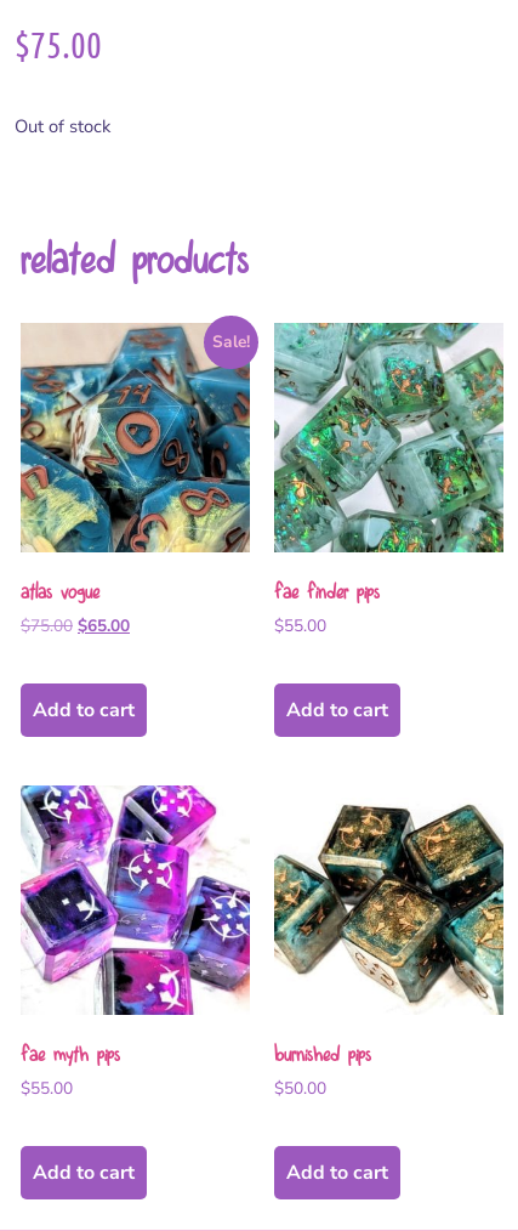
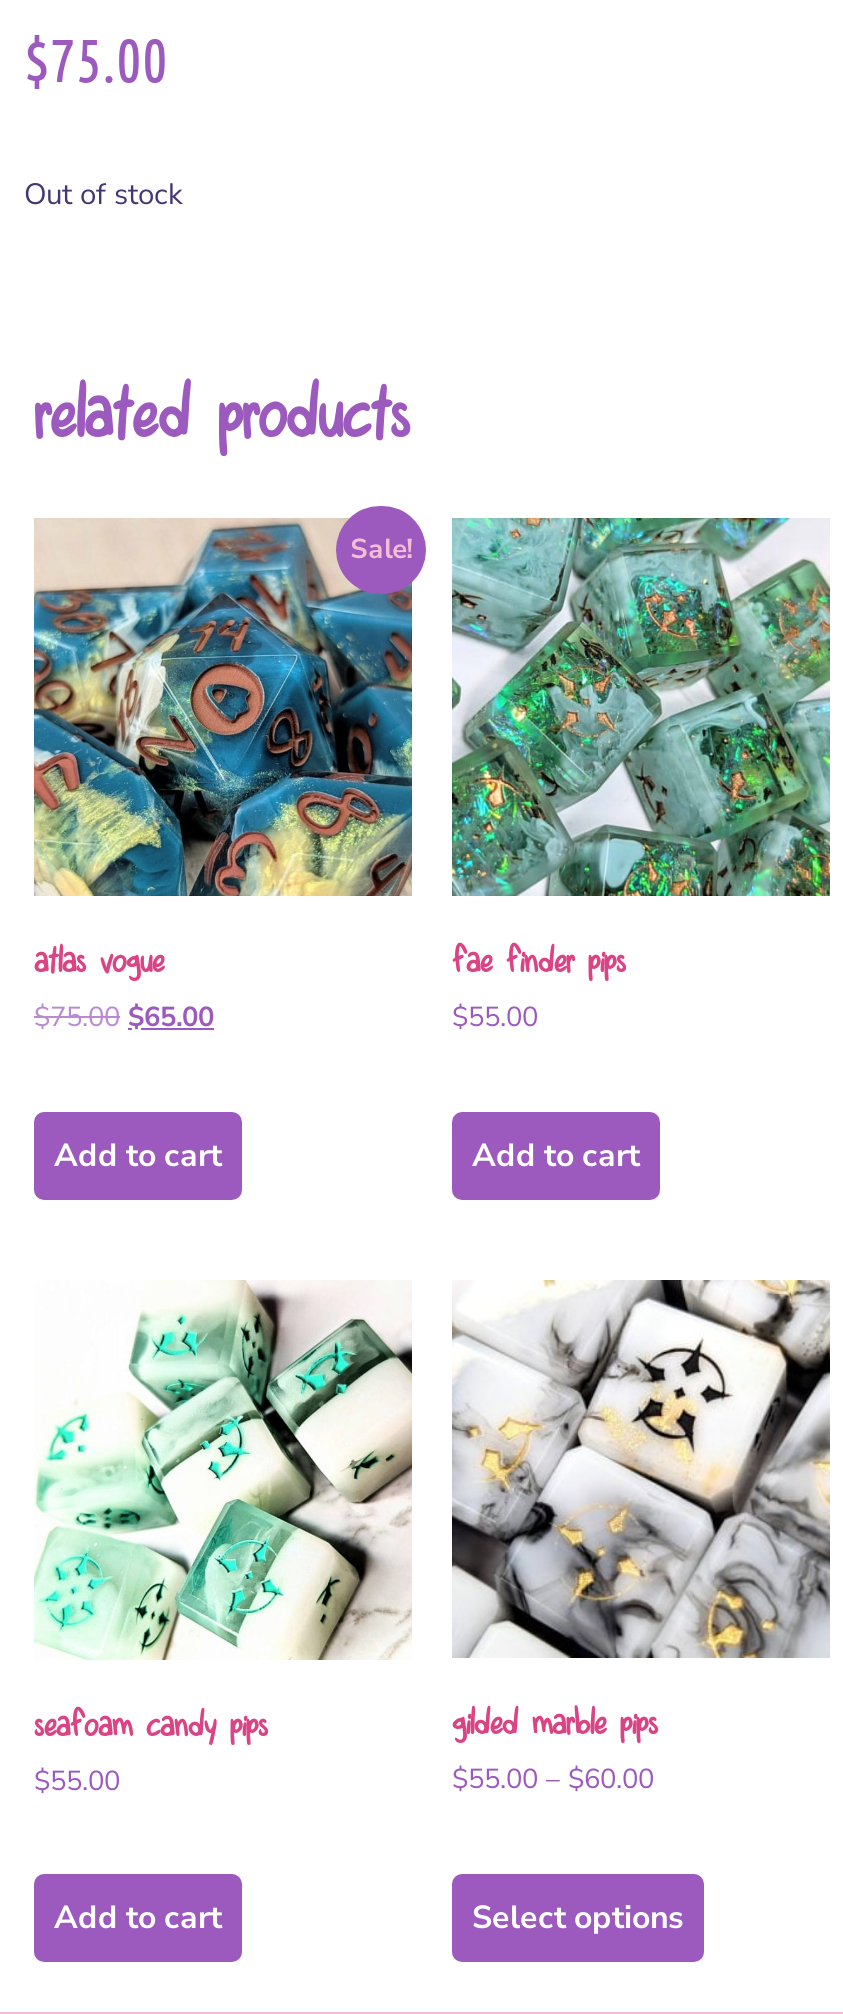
[19,784,251,1067] [image] | fae myth pips -> [34,1280,414,1745] [image] | seafoam candy pips
[273,784,505,1100] [image] | burnished pips | $50.00 -> [450,1276,832,1799] [image] | gilded marble pips | $55.00 – $60.00
[286,1160,388,1186] Add to cart -> [472,1896,684,1940] Select options

